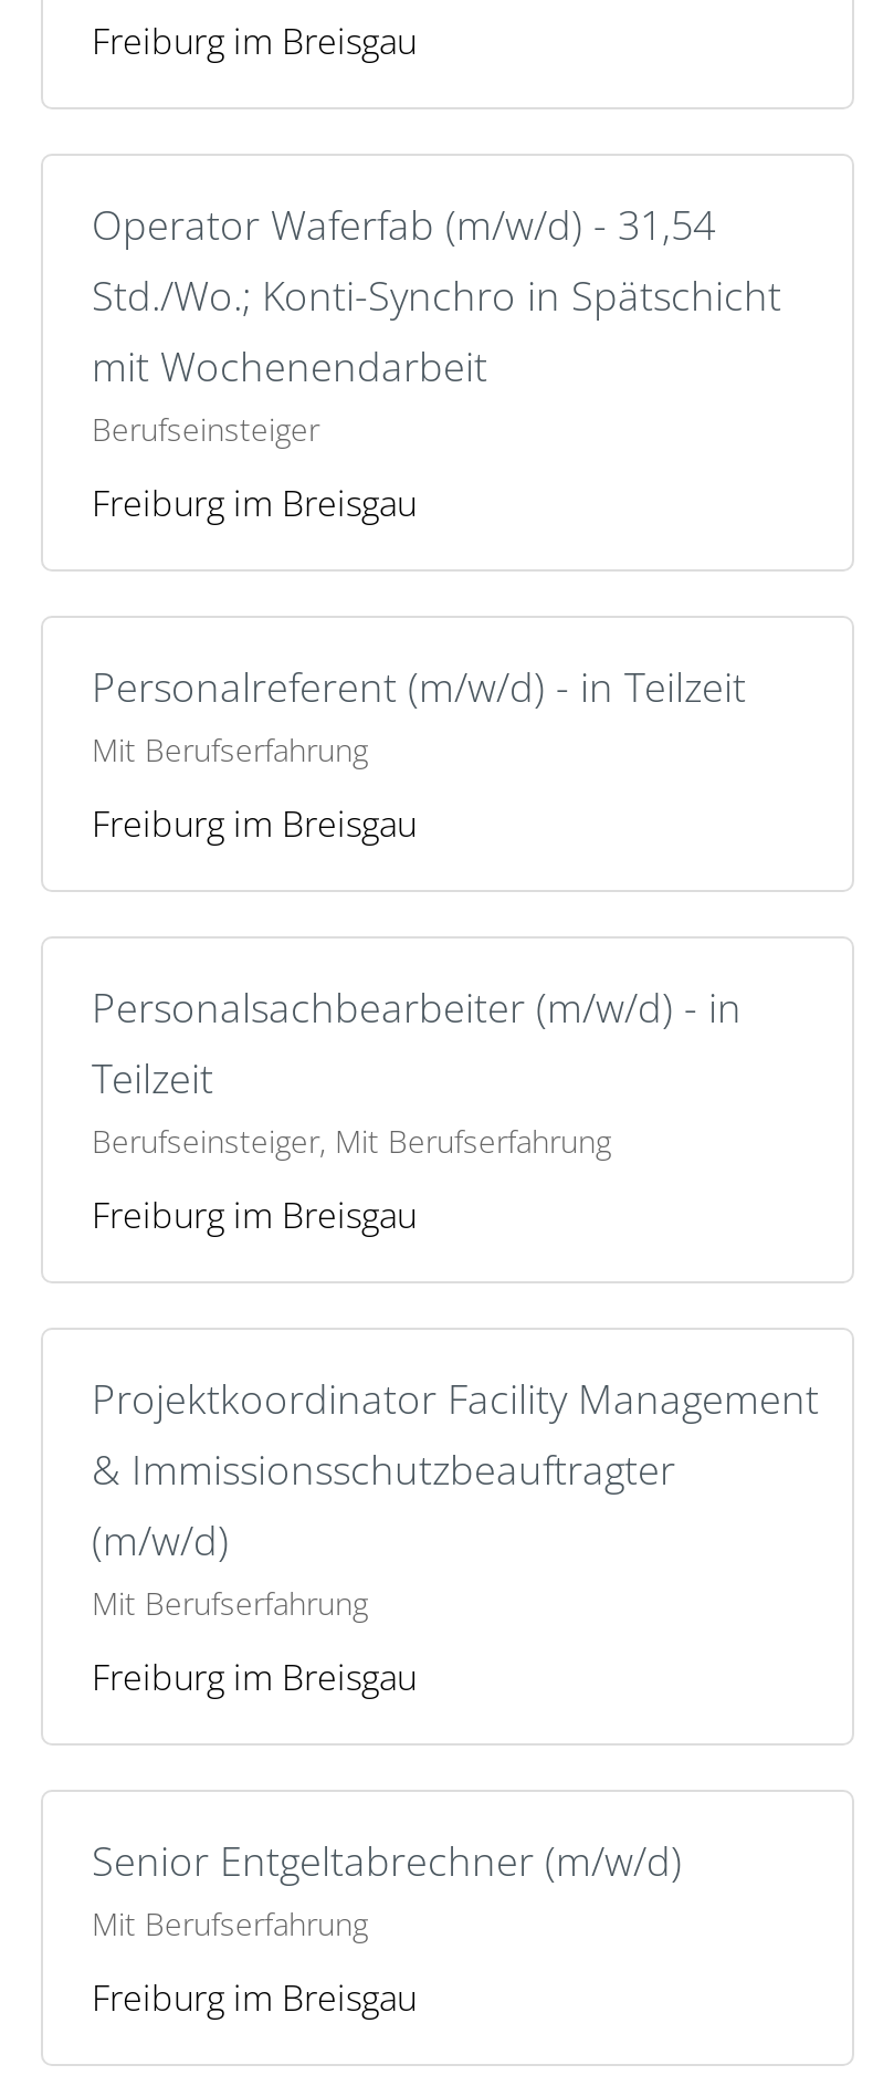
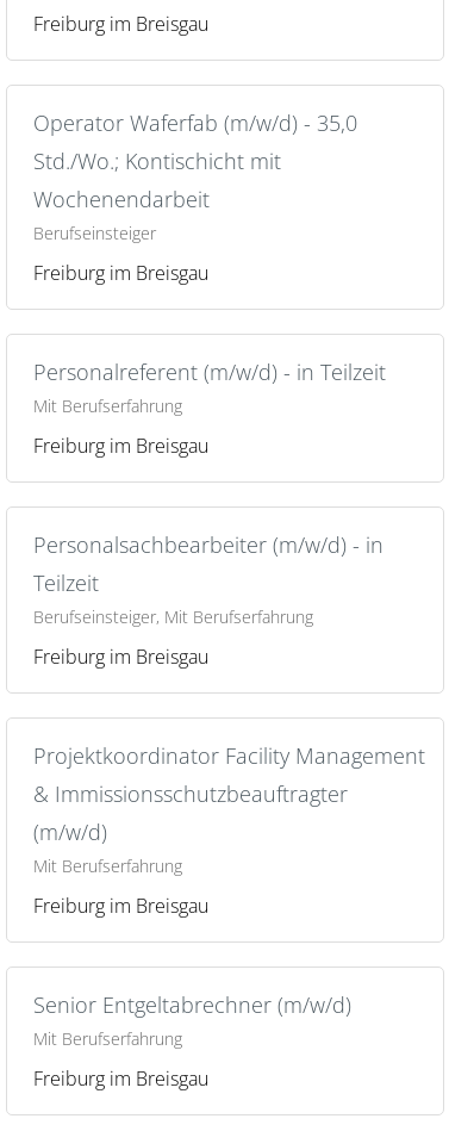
[92,198,781,393] Operator Waferfab (m/w/d) - 31,54 | Std./Wo.; Konti-Synchro in Spätschicht | mit Wochenendarbeit -> [33,109,357,213] Operator Waferfab (m/w/d) - 35,0 | Std./Wo.; Kontischicht mit | Wochenendarbeit

